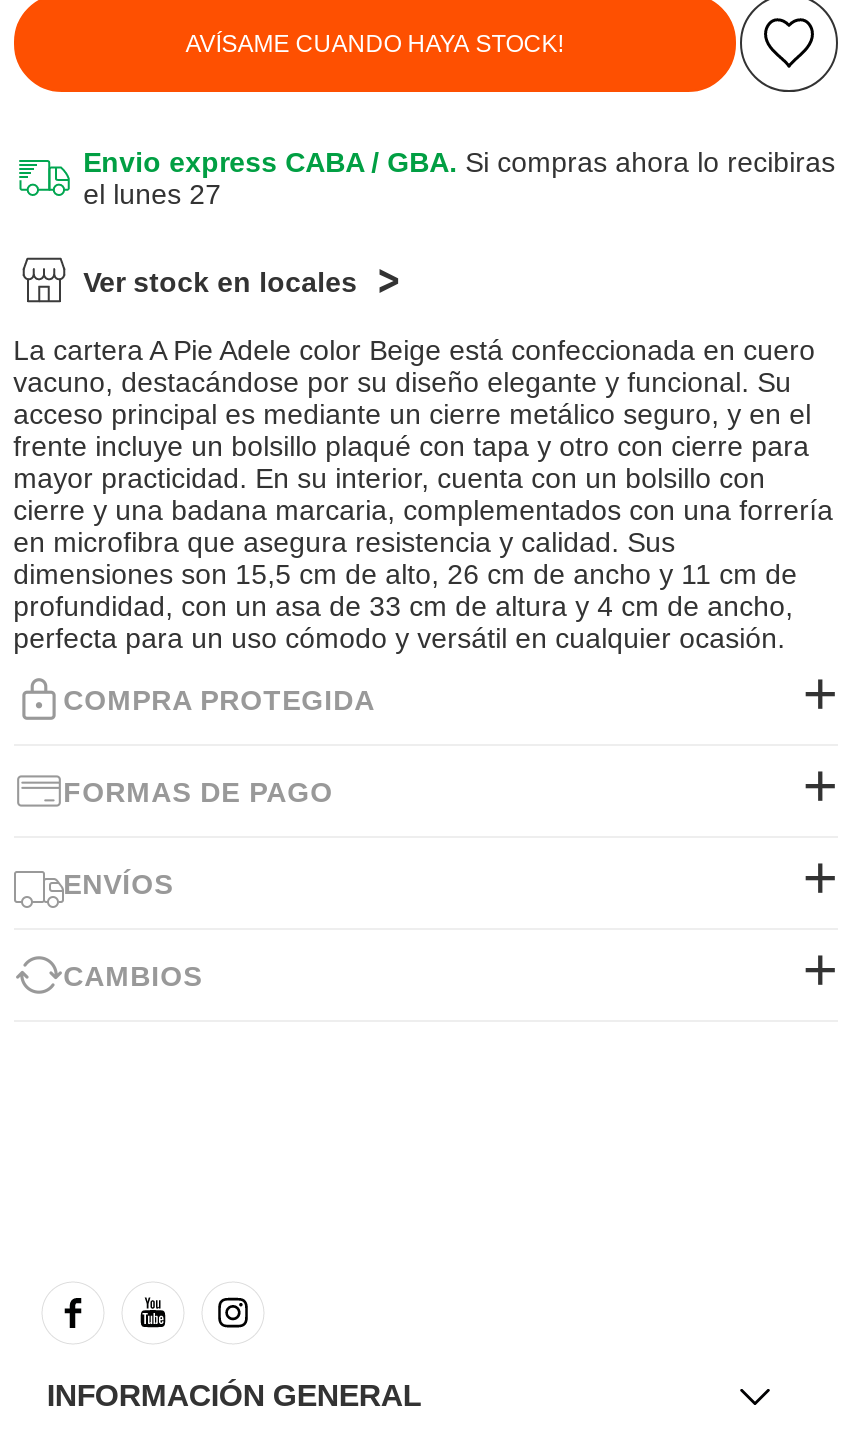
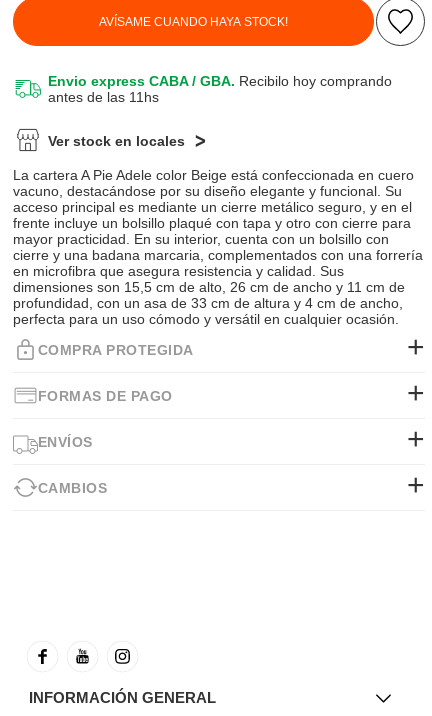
[83,146,835,210] Envio express CABA / GBA. Si compras ahora lo recibiras | el lunes 27 -> [48,73,392,105] Envio express CABA / GBA. Recibilo hoy comprando | antes de las 11hs

